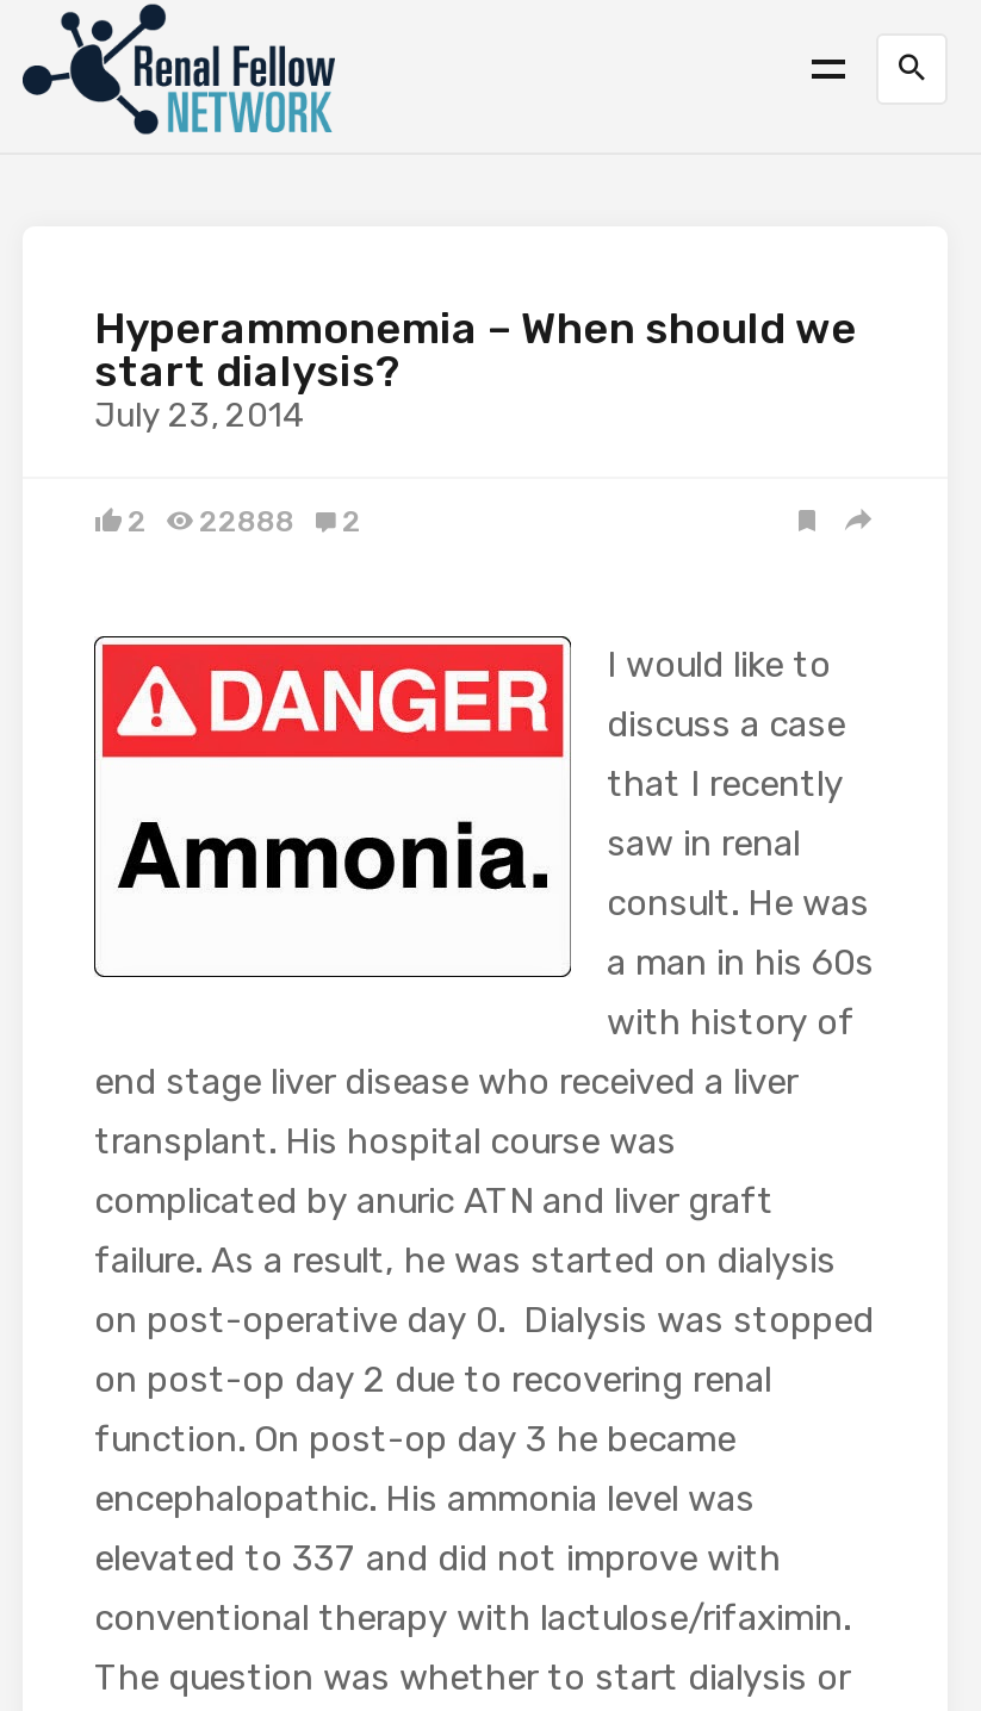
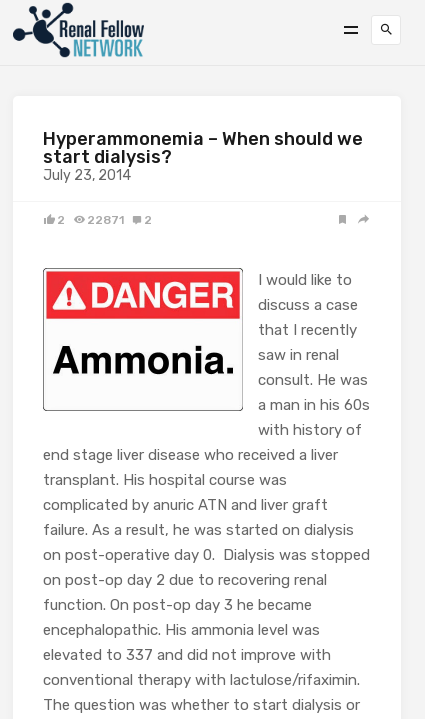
[128,505,361,539] 2 22888 2 -> [57,213,152,227] 2 22871 2

